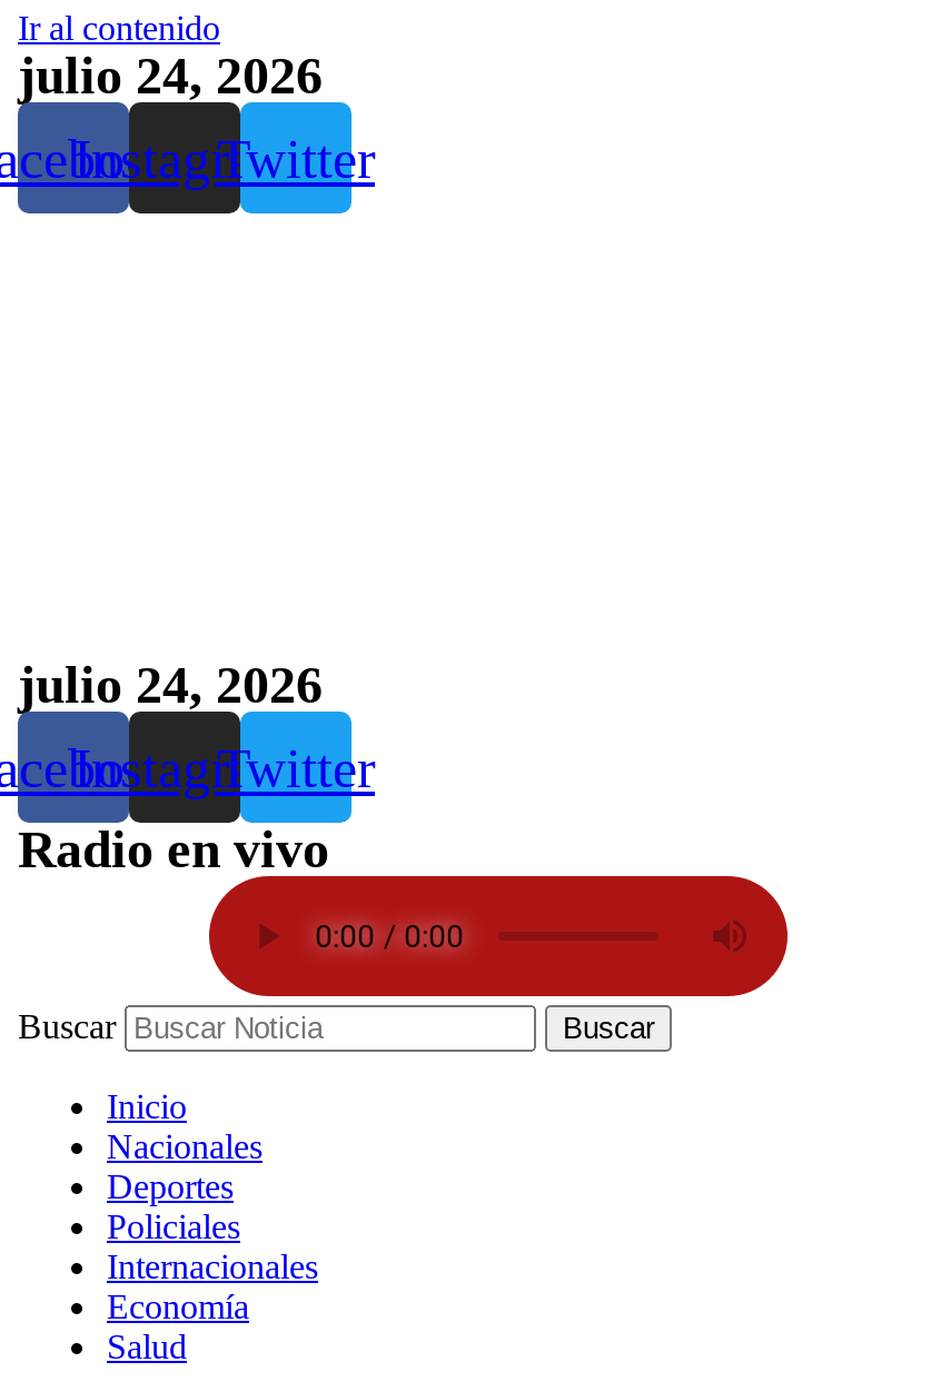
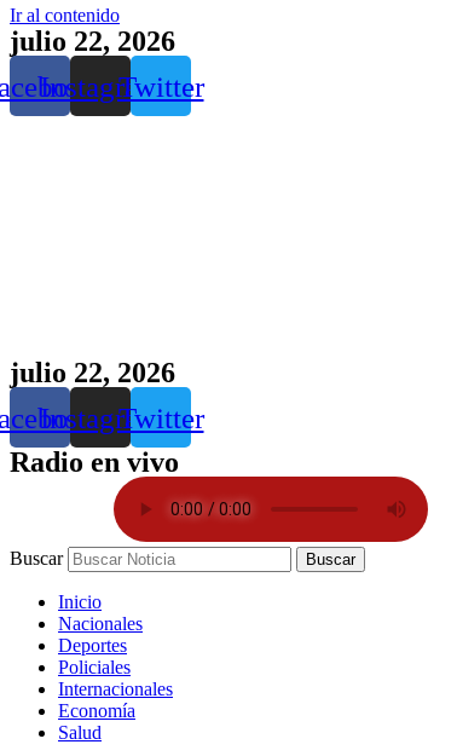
[18,47,323,105] julio 24, 2026 -> [10,25,175,57] julio 22, 2026
[18,656,323,714] julio 24, 2026 -> [10,357,175,388] julio 22, 2026

